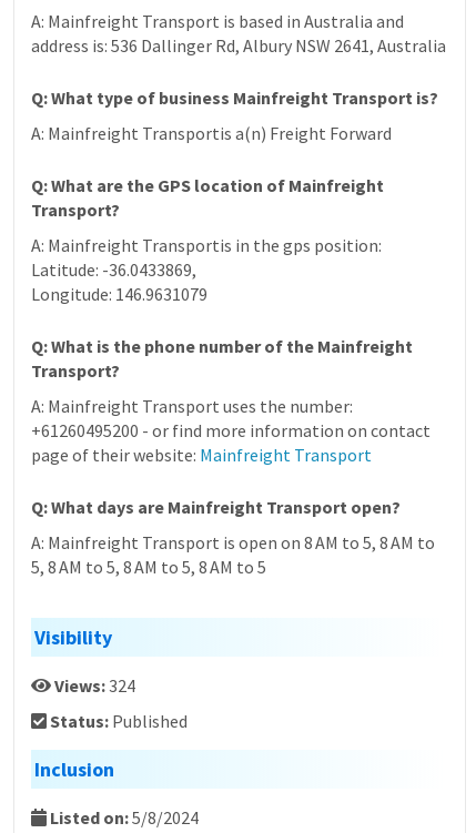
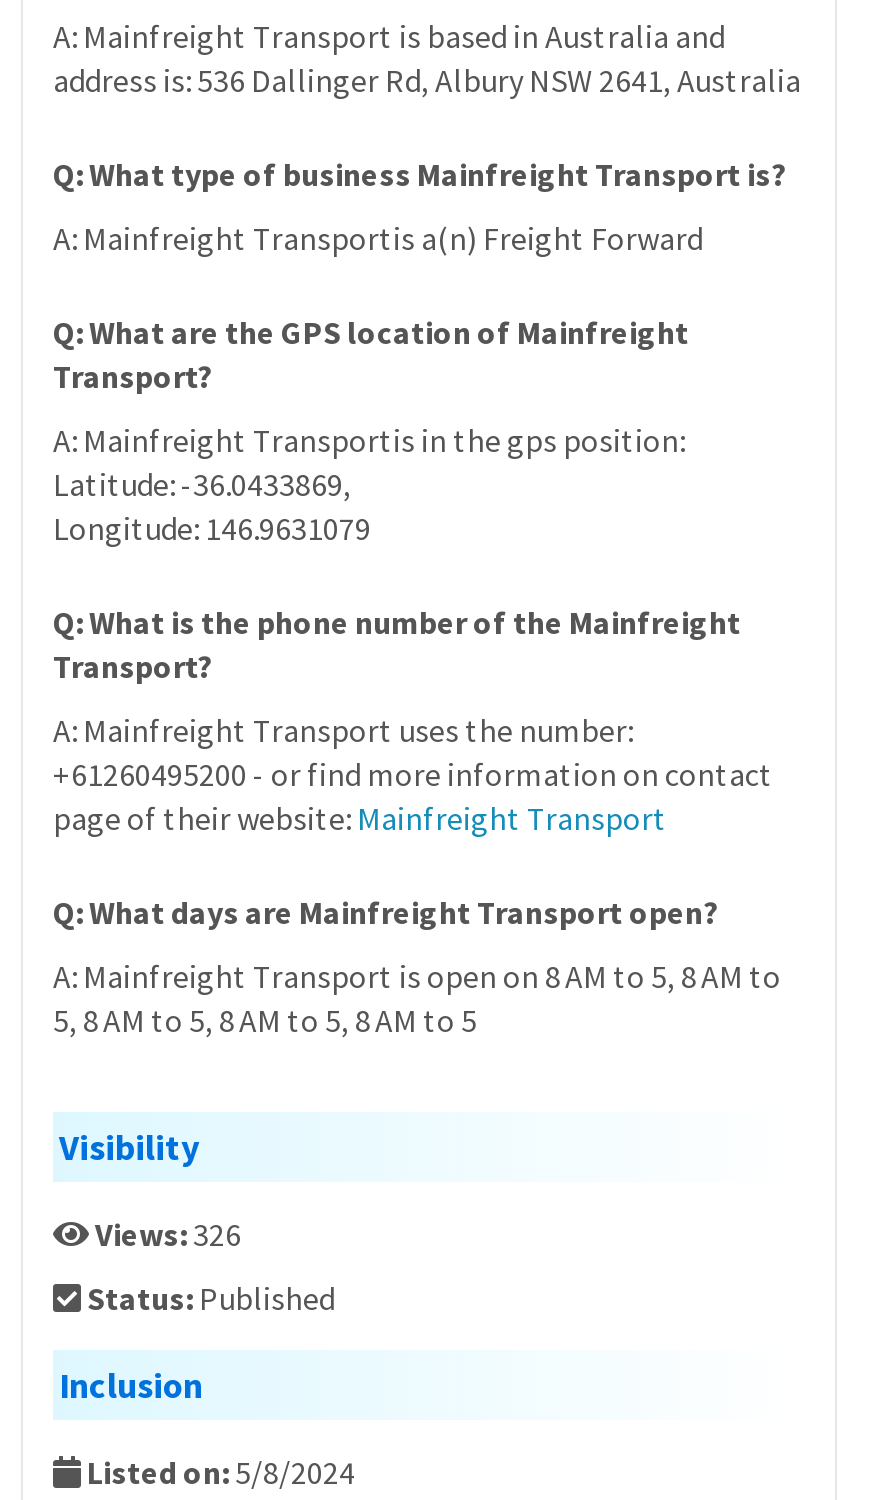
[51,674,135,697] Views: 324 -> [89,1214,241,1254] Views: 326

